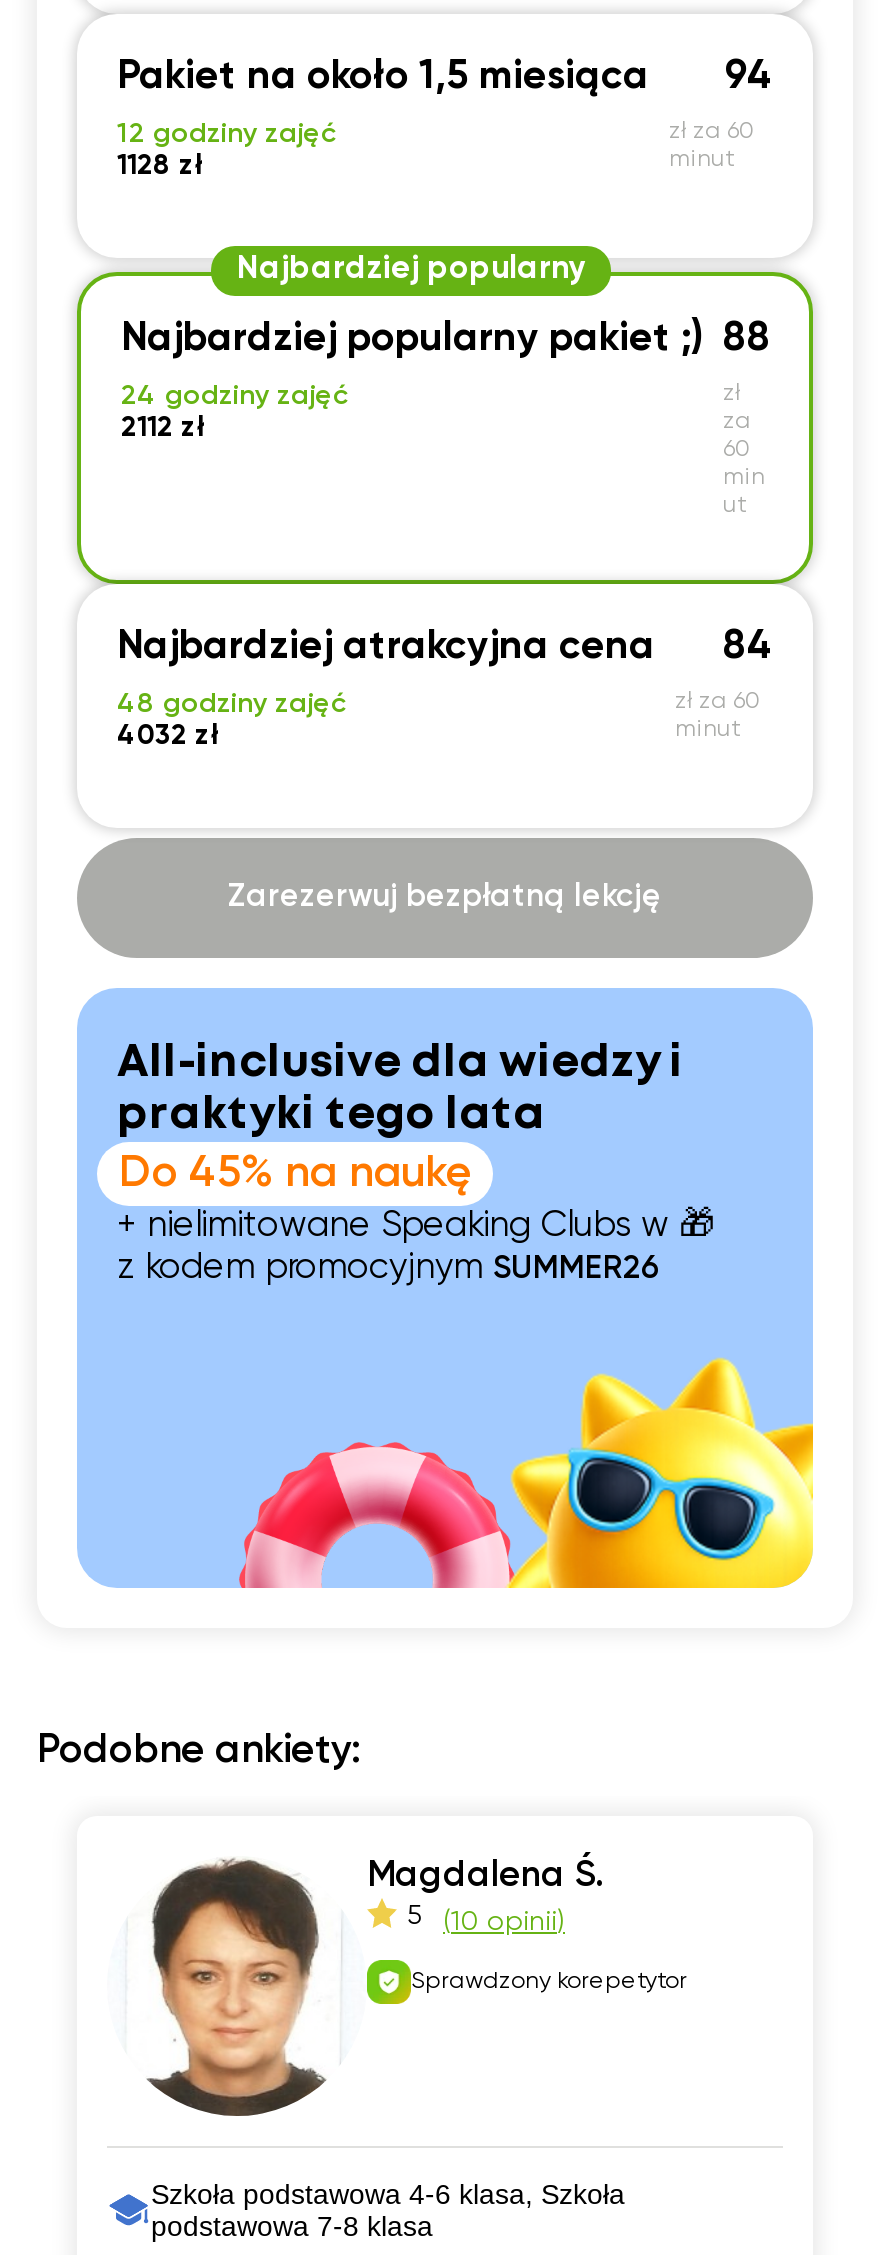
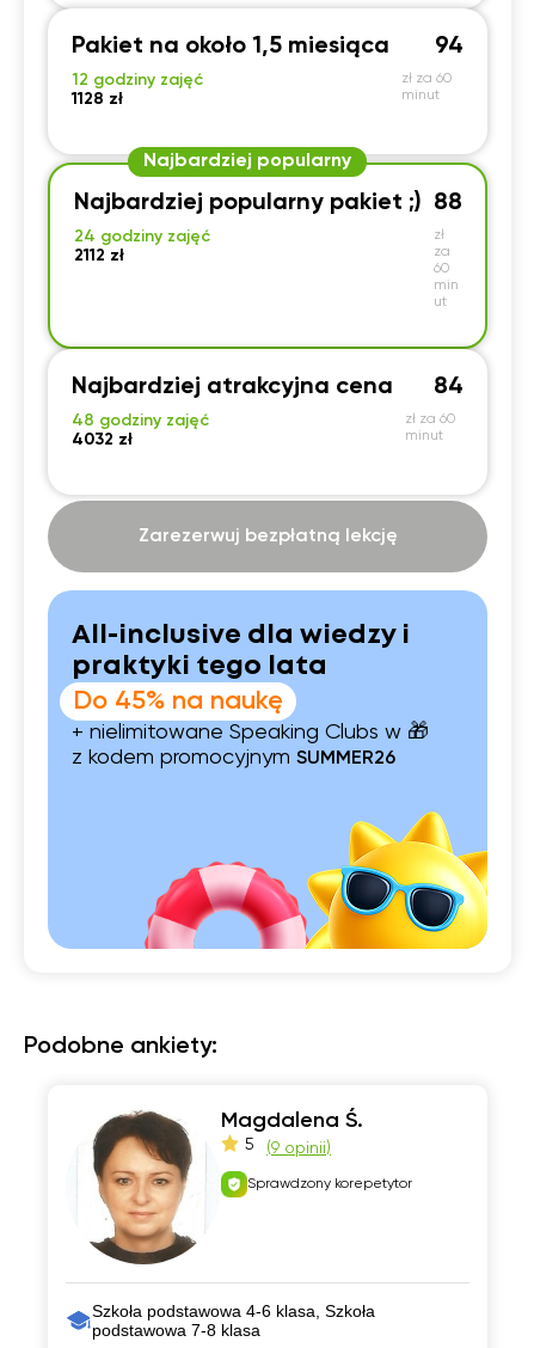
[407,1902,565,1936] 5 (10 opinii) -> [245,1136,331,1157] 5 (9 opinii)

